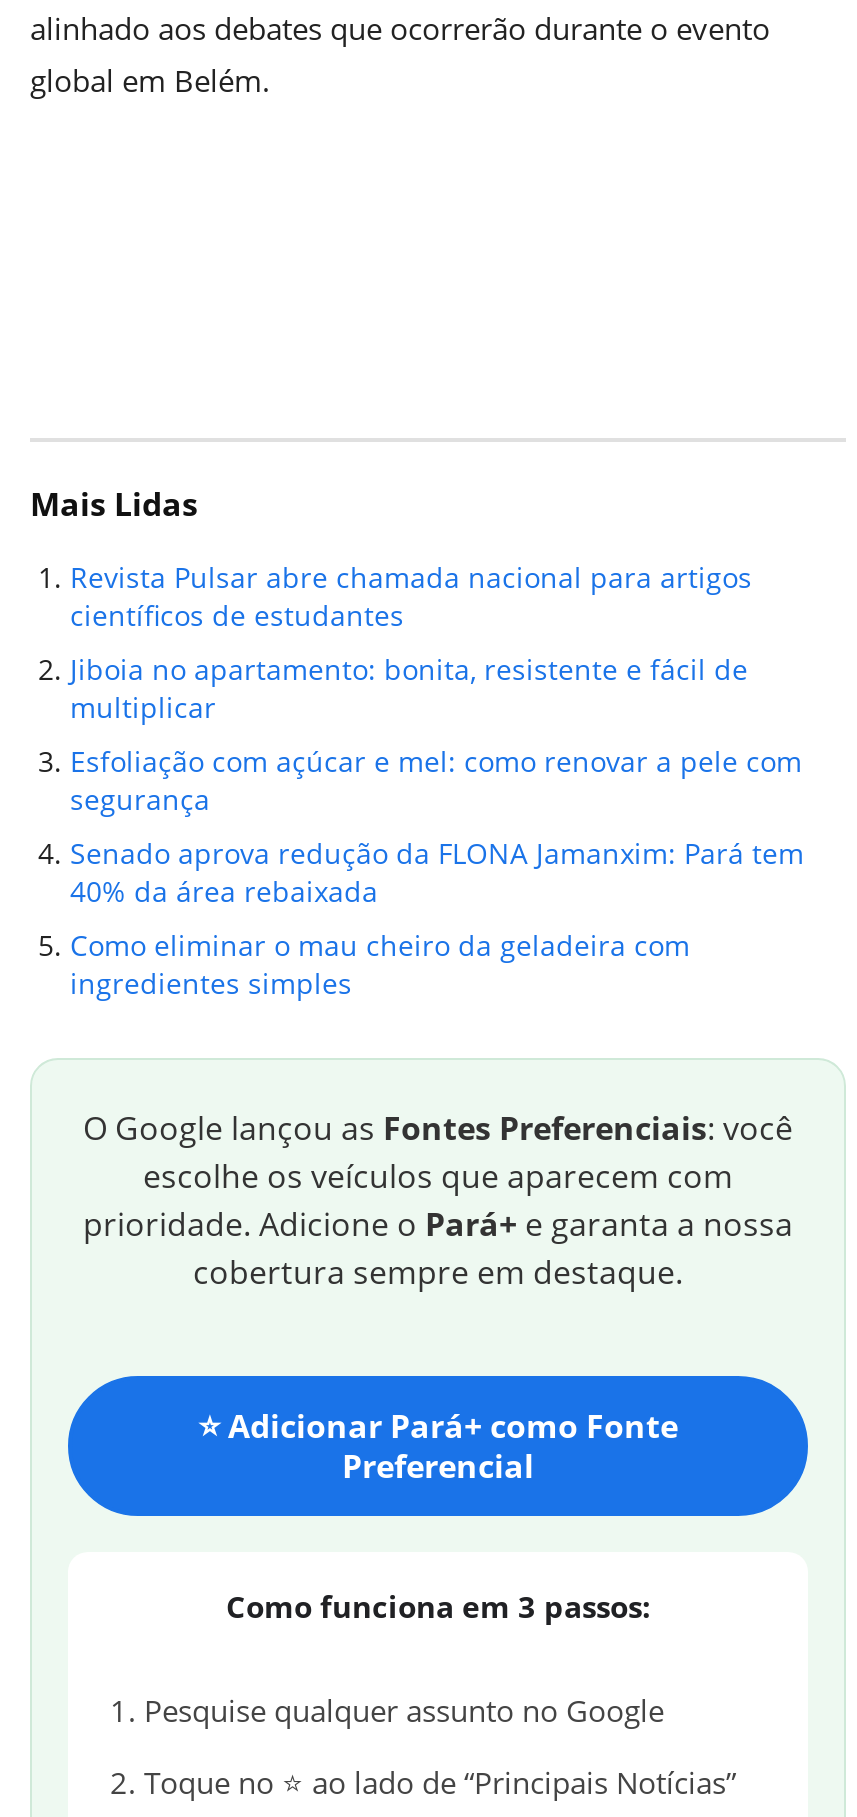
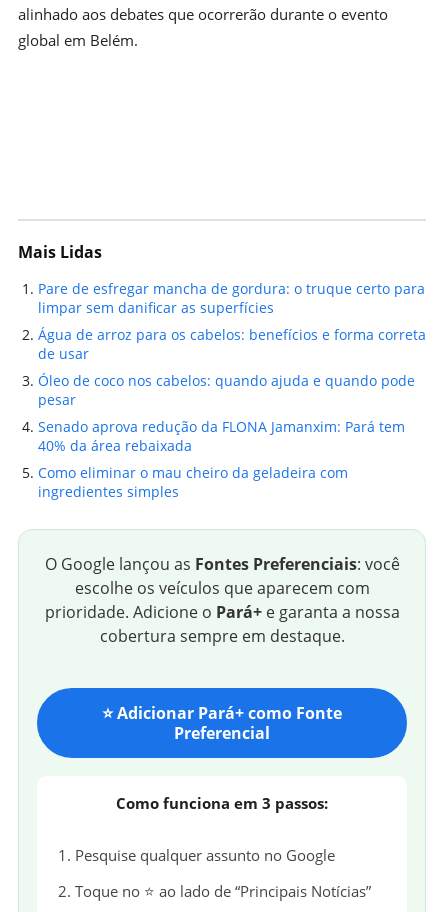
[70,558,802,818] Revista Pulsar abre chamada nacional para artigos | científicos de estudantes | Jiboia no apartamento: bonita, resistente e fácil de | multiplicar | Esfoliação com açúcar e mel: como renovar a pele com | segurança -> [38,279,426,409] Pare de esfregar mancha de gordura: o truque certo para | limpar sem danificar as superfícies | Água de arroz para os cabelos: benefícios e forma correta | de usar | Óleo de coco nos cabelos: quando ajuda e quando pode | pesar

